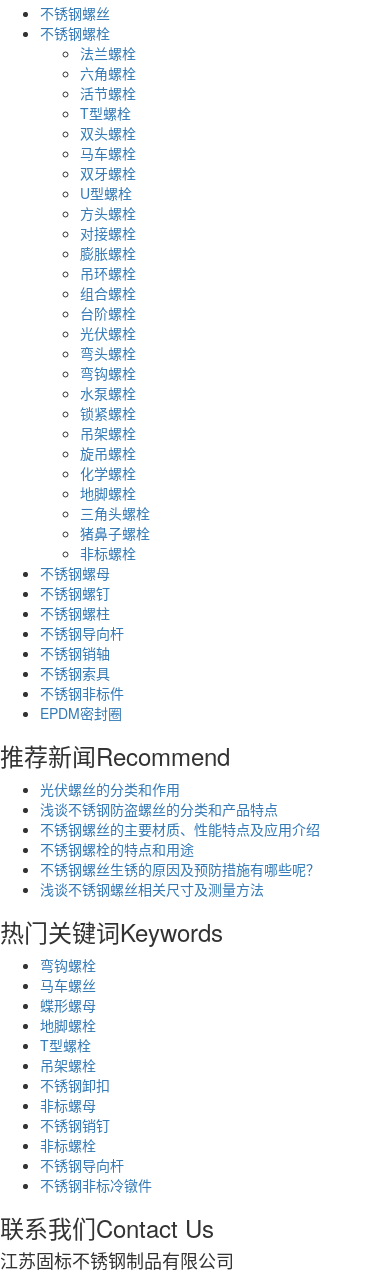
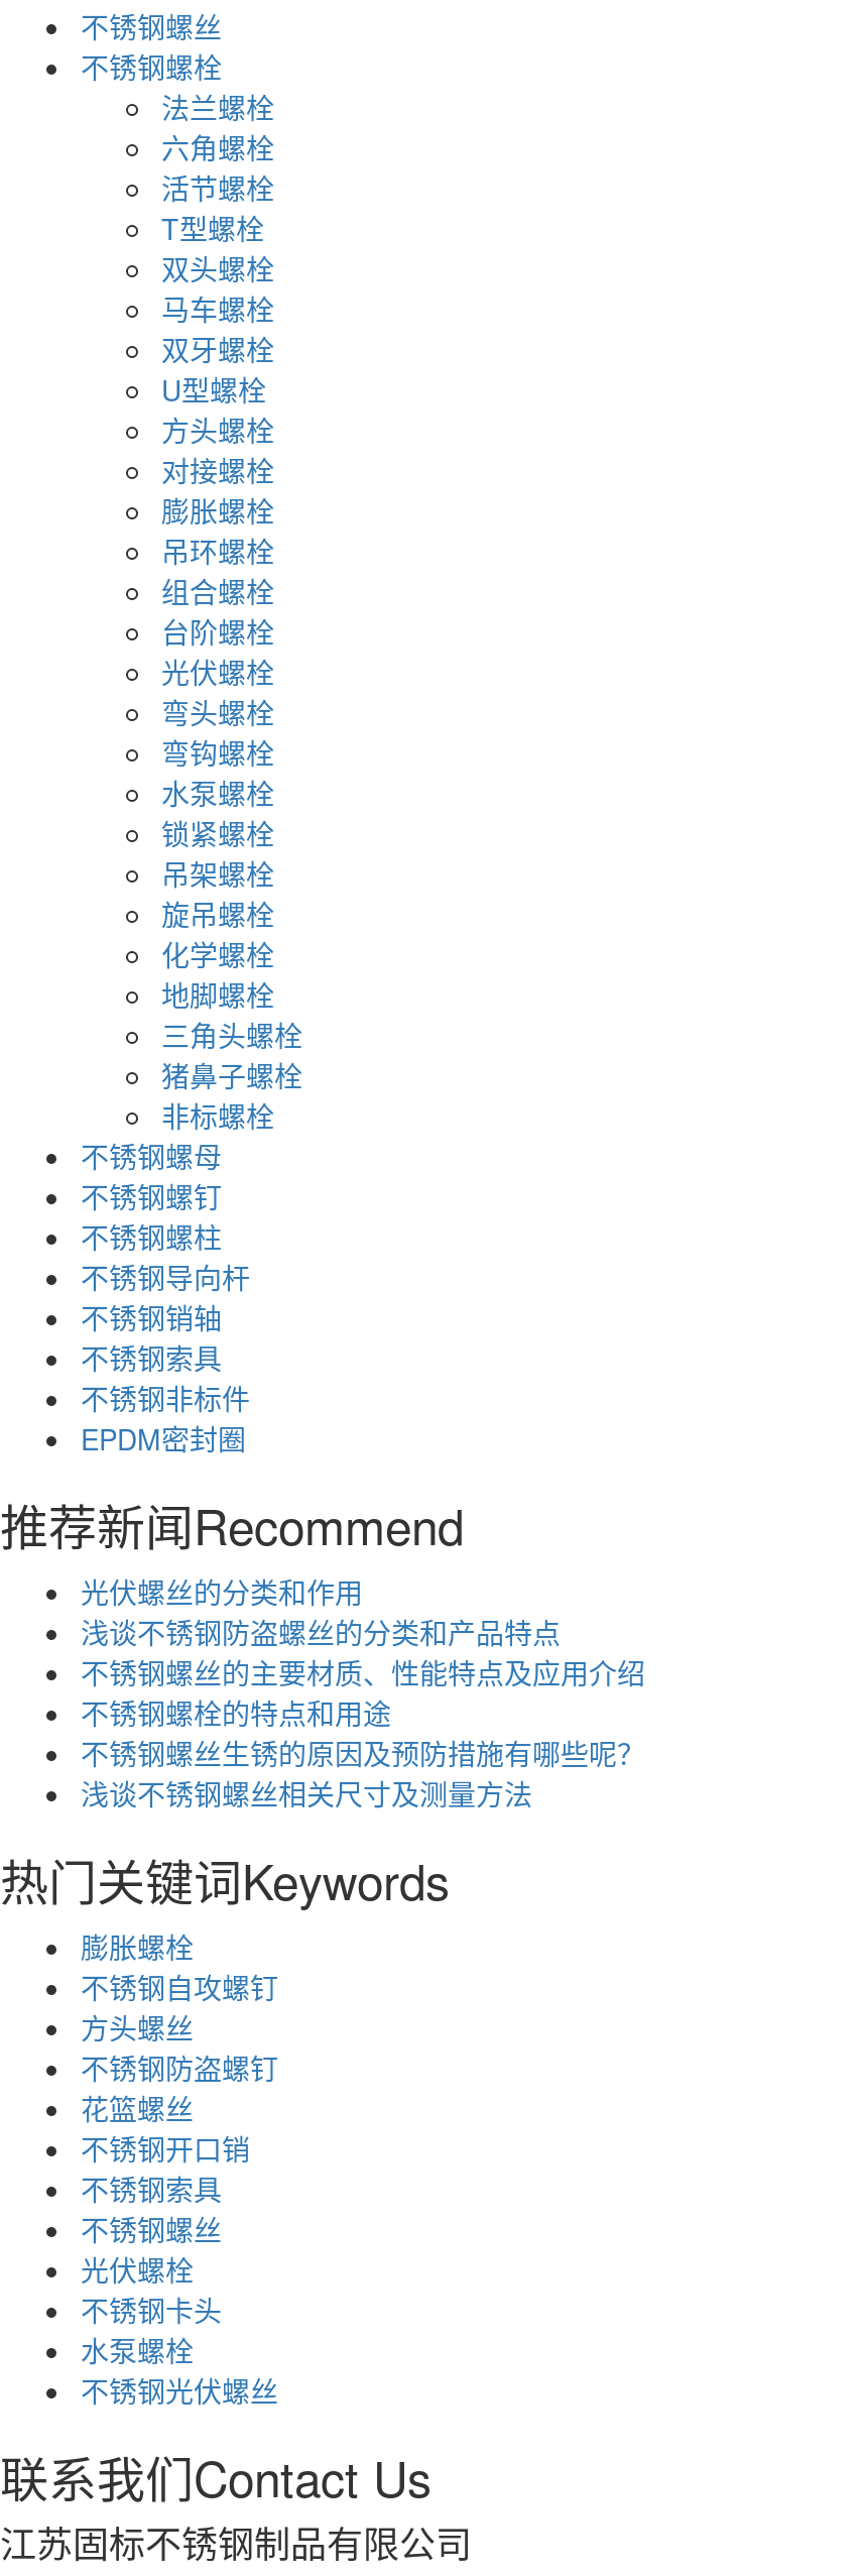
[40,955,152,1195] 弯钩螺栓 | 马车螺丝 | 蝶形螺母 | 地脚螺栓 | T型螺栓 | 吊架螺栓 | 不锈钢卸扣 | 非标螺母 | 不锈钢销钉 | 非标螺栓 | 不锈钢导向杆 | 不锈钢非标冷镦件 -> [81,1926,278,2410] 膨胀螺栓 | 不锈钢自攻螺钉 | 方头螺丝 | 不锈钢防盗螺钉 | 花篮螺丝 | 不锈钢开口销 | 不锈钢索具 | 不锈钢螺丝 | 光伏螺栓 | 不锈钢卡头 | 水泵螺栓 | 不锈钢光伏螺丝

